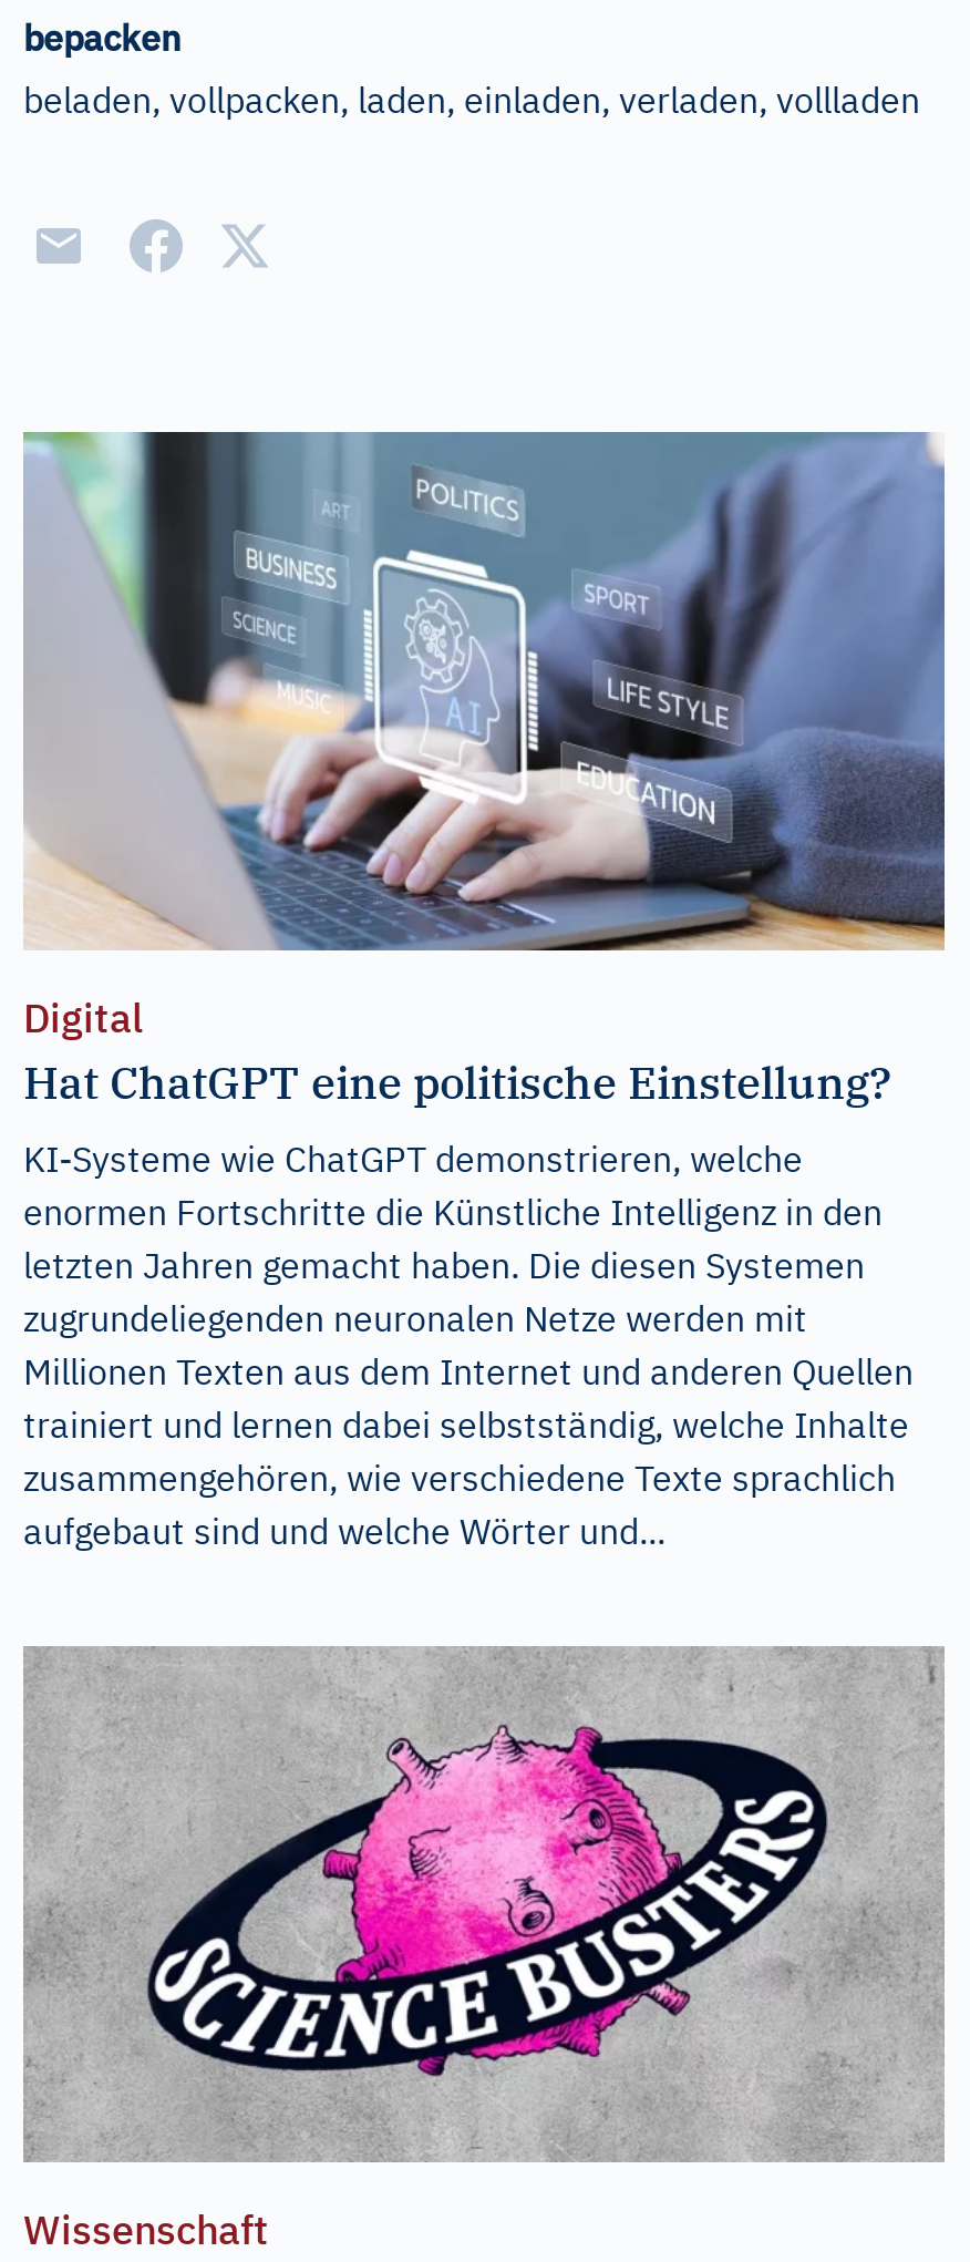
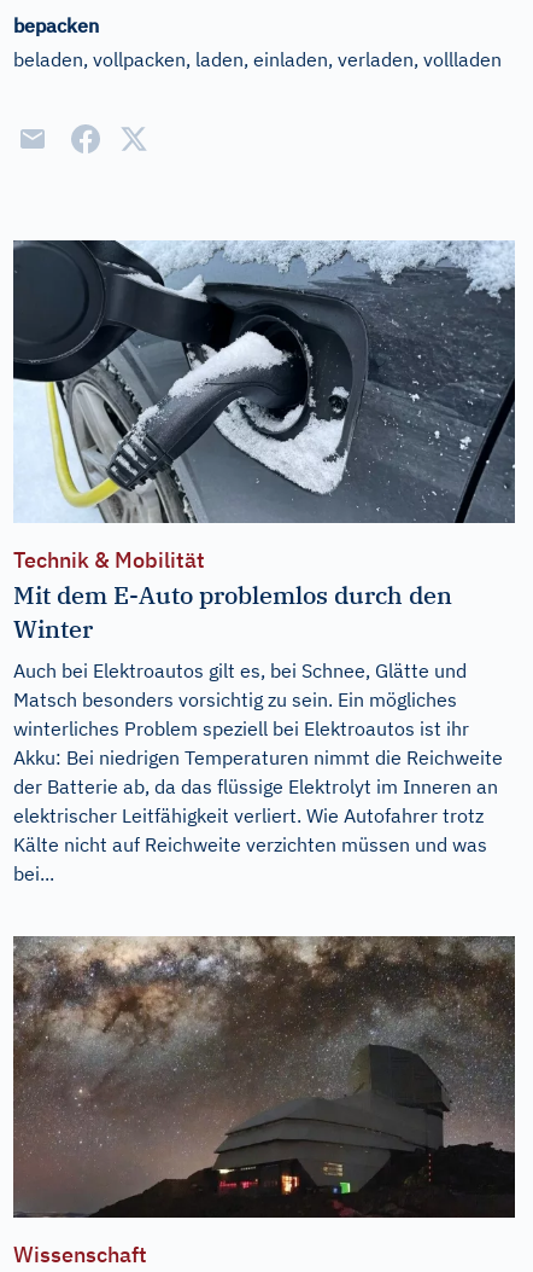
[23,430,947,1552] [image] | Digital | Hat ChatGPT eine politische Einstellung? | KI-Systeme wie ChatGPT demonstrieren, welche | enormen Fortschritte die Künstliche Intelligenz in den | letzten Jahren gemacht haben. Die diesen Systemen | zugrundeliegenden neuronalen Netze werden mit | Millionen Texten aus dem Internet und anderen Quellen | trainiert und lernen dabei selbstständig, welche Inhalte | zusammengehören, wie verschiedene Texte sprachlich | aufgebaut sind und welche Wörter und... -> [12,239,516,885] [image] | Technik & Mobilität | Mit dem E-Auto problemlos durch den | Winter | Auch bei Elektroautos gilt es, bei Schnee, Glätte und | Matsch besonders vorsichtig zu sein. Ein mögliches | winterliches Problem speziell bei Elektroautos ist ihr | Akku: Bei niedrigen Temperaturen nimmt die Reichweite | der Batterie ab, da das flüssige Elektrolyt im Inneren an | elektrischer Leitfähigkeit verliert. Wie Autofahrer trotz | Kälte nicht auf Reichweite verzichten müssen und was | bei...
[25,1648,942,2162] [image] -> [13,936,515,1219] [image]

